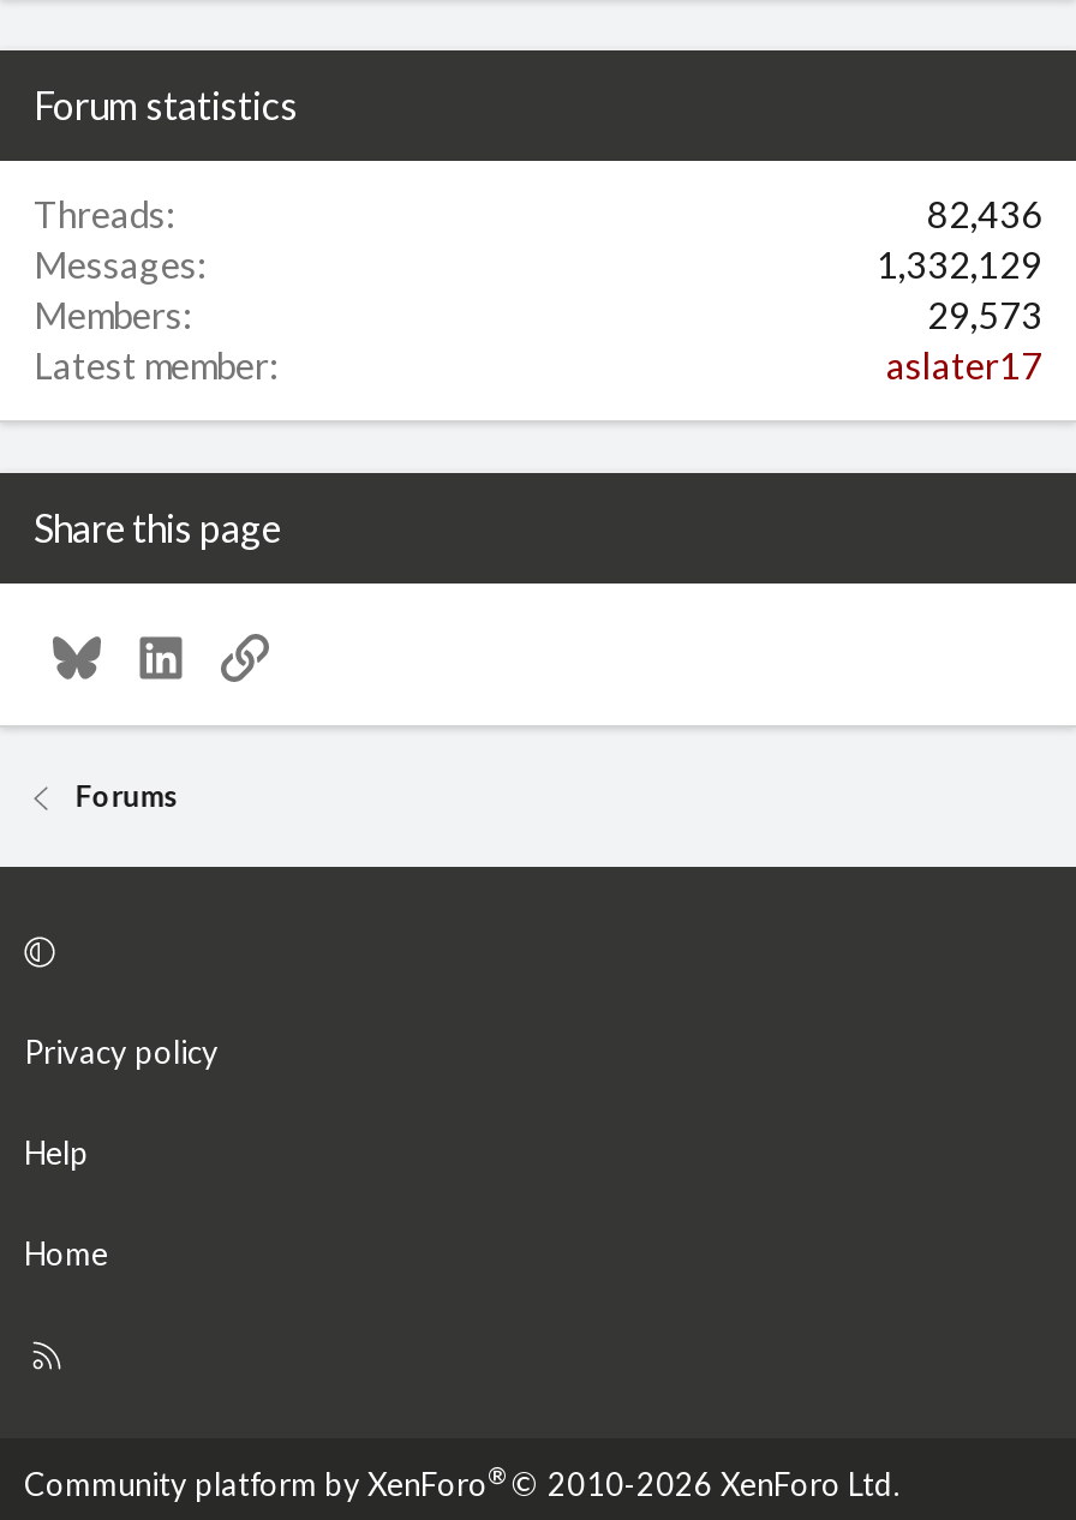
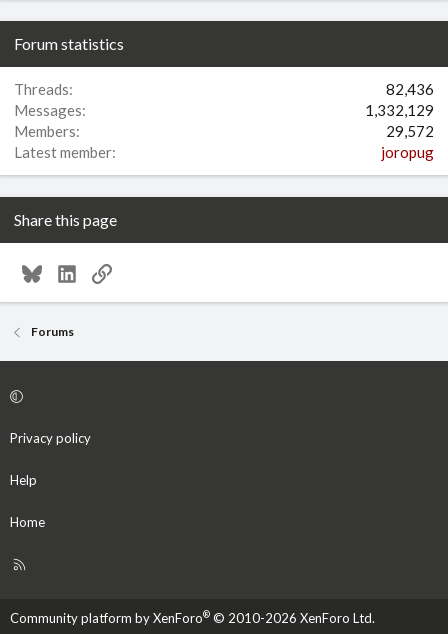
[927,293,1042,336] 29,573 -> [386,122,434,140] 29,572
[886,344,1042,387] aslater17 -> [381,143,434,161] joropug

